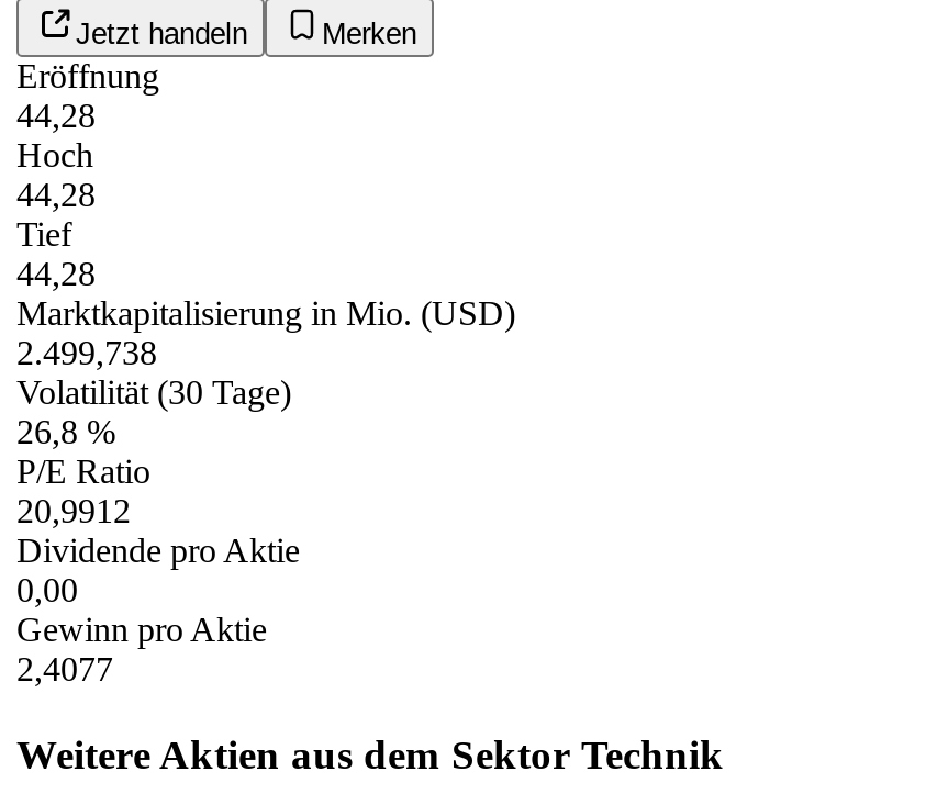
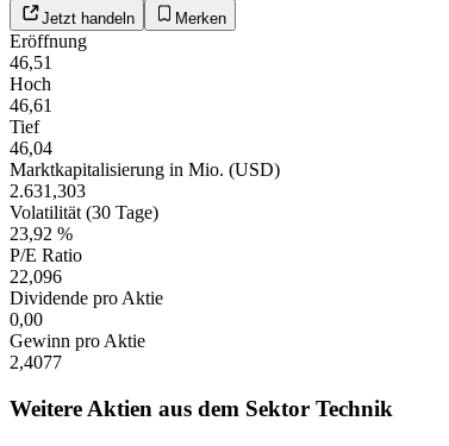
[16,97,96,134] 44,28 -> [10,52,52,73] 46,51
[16,176,96,213] 44,28 -> [10,95,52,115] 46,61
[16,255,96,292] 44,28 -> [10,138,52,158] 46,04
[16,334,157,371] 2.499,738 -> [10,181,86,201] 2.631,303
[16,413,115,450] 26,8 % -> [10,224,73,244] 23,92 %
[16,492,131,530] 20,9912 -> [10,267,62,287] 22,096

